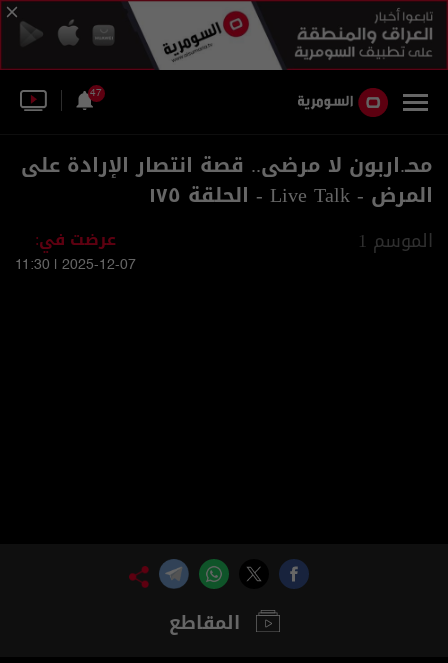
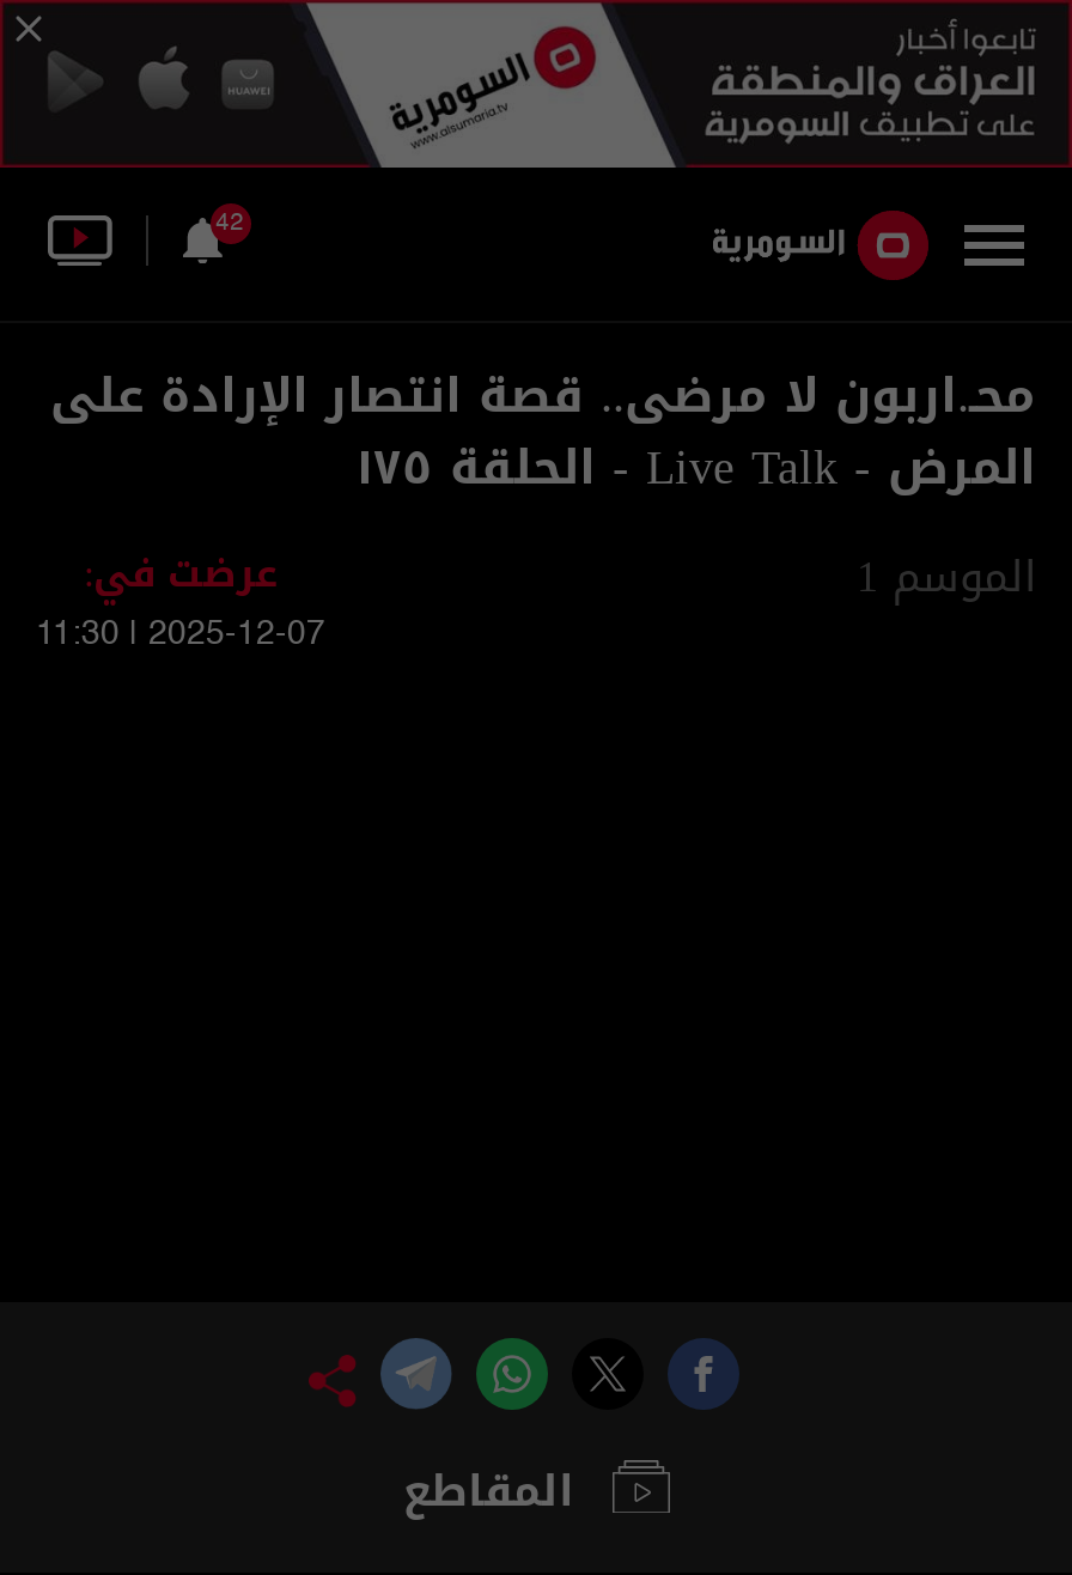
[90,88,102,98] 47 -> [216,210,245,234] 42

